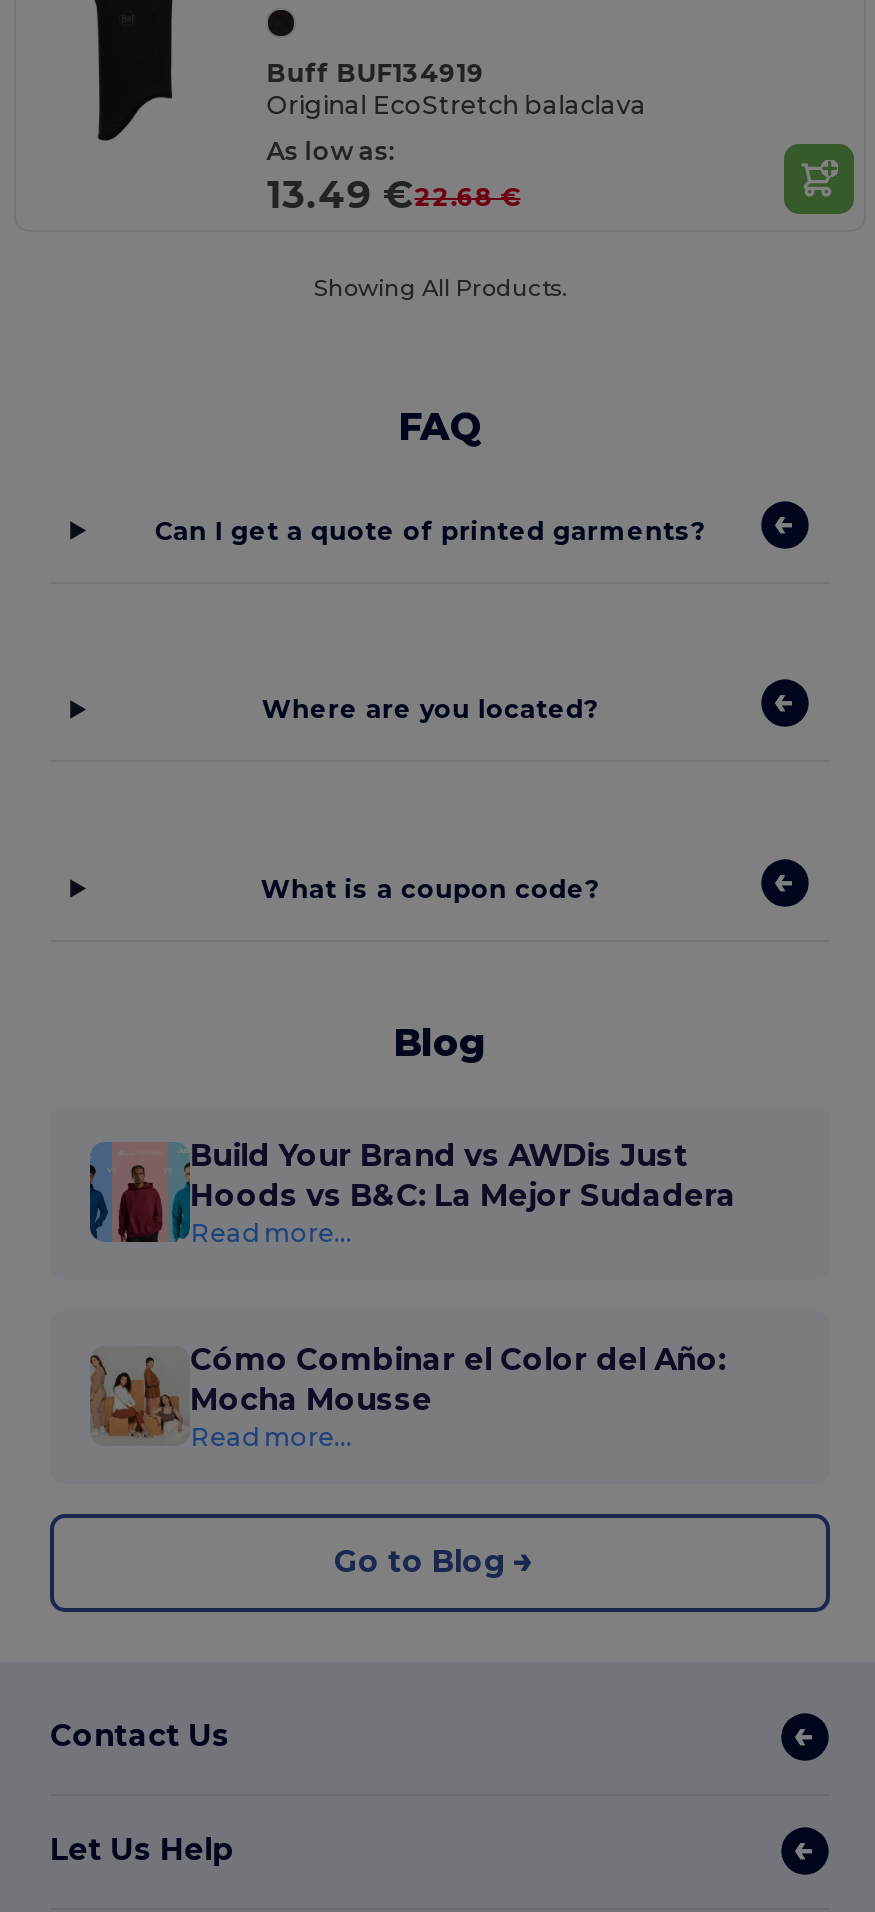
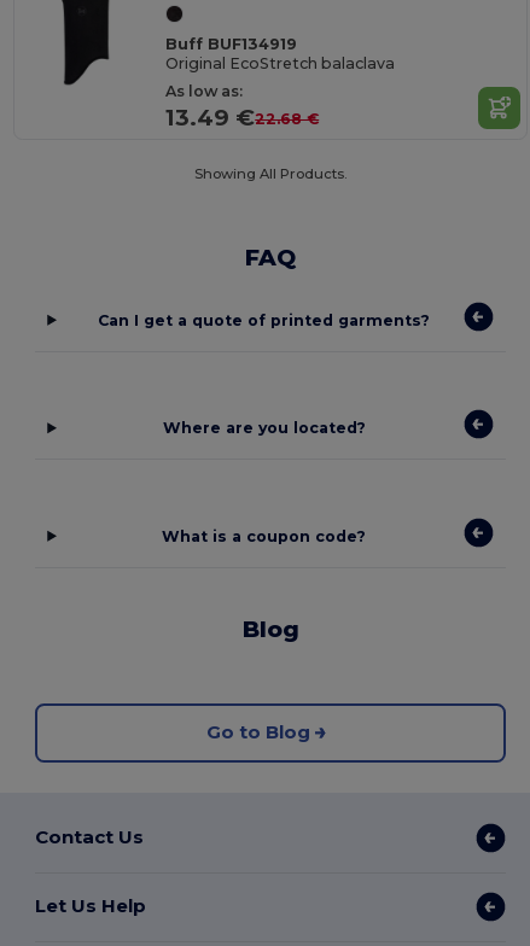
[88,1136,736,1452] [image] | Build Your Brand vs AWDis Just | Hoods vs B&C: La Mejor Sudadera | Read more... | Cómo Combinar el Color del Año: | Mocha Mousse | Read more... -> none
[88,1352,162,1442] [image] -> none

